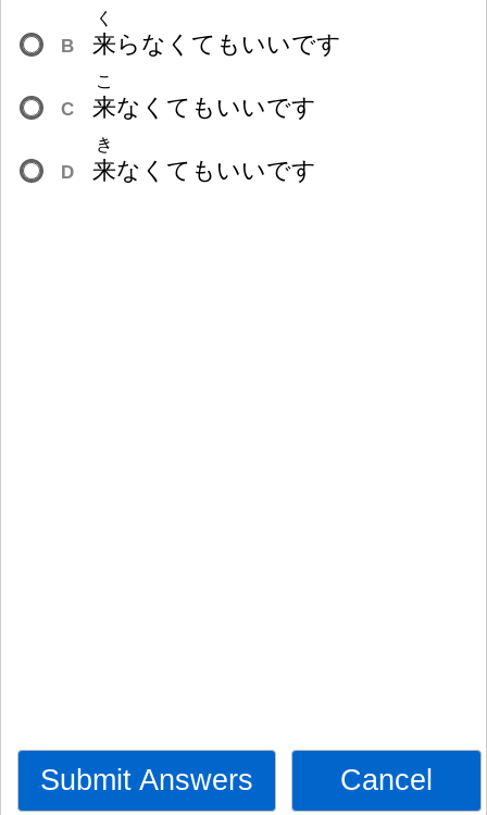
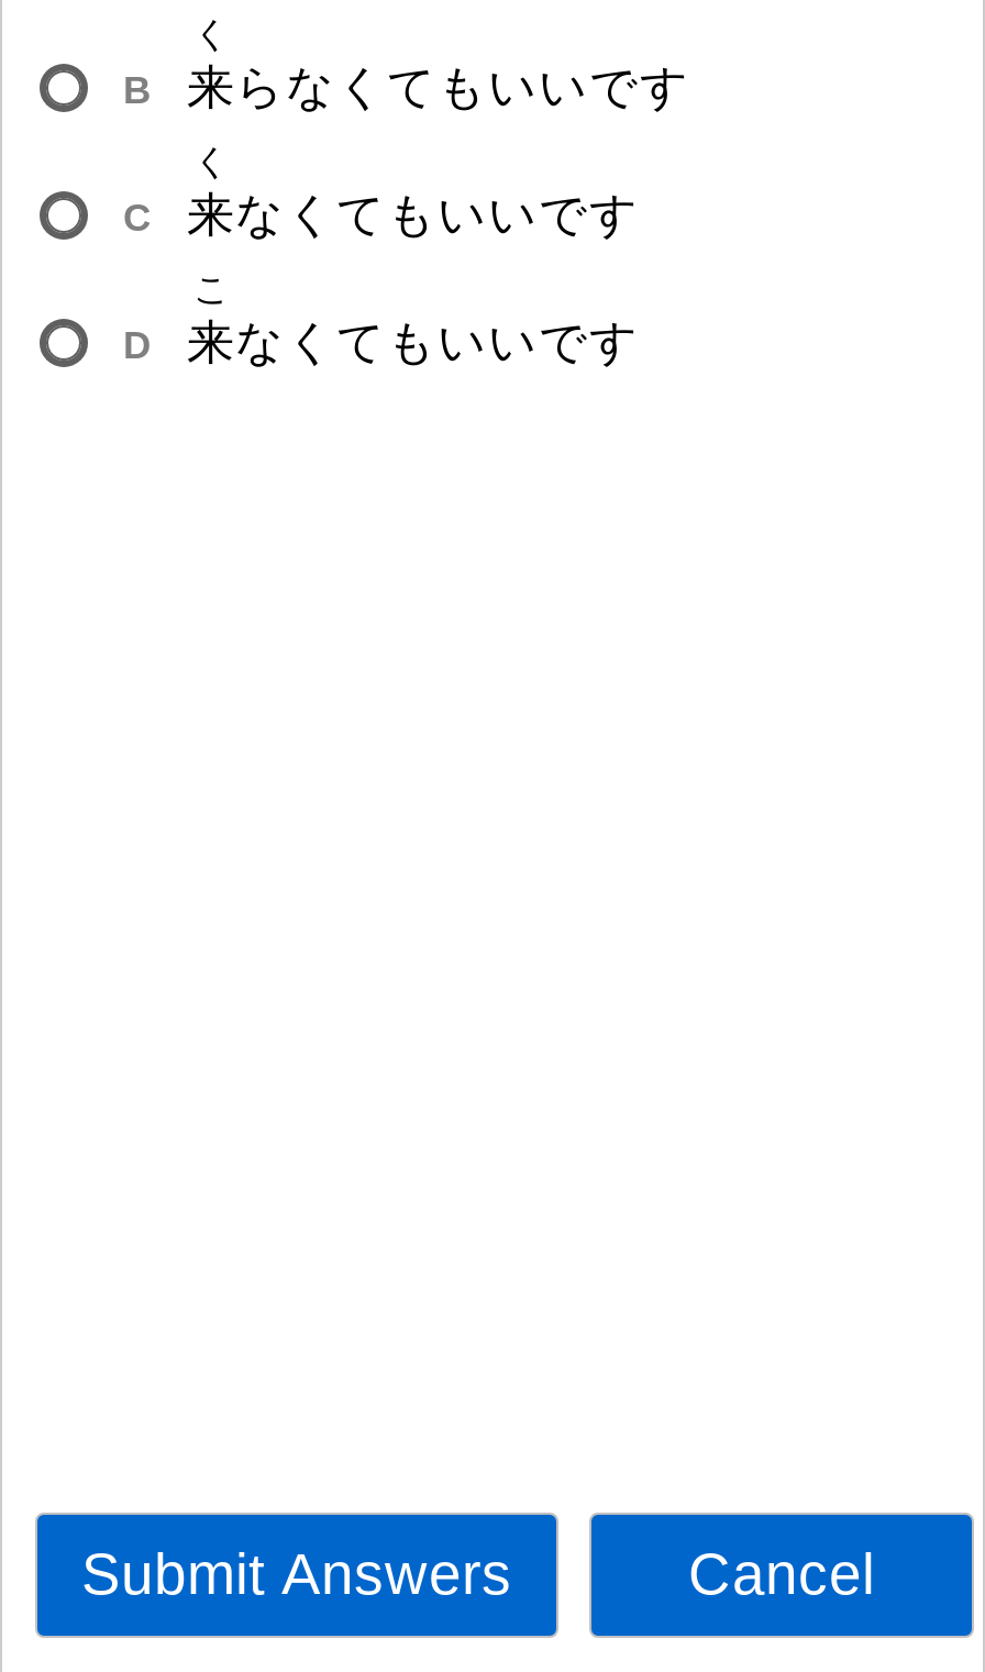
none -> [193,141,229,180] く
moved [96,71,113,90] -> [193,268,229,308]: こ
[96,134,113,153] き -> none

